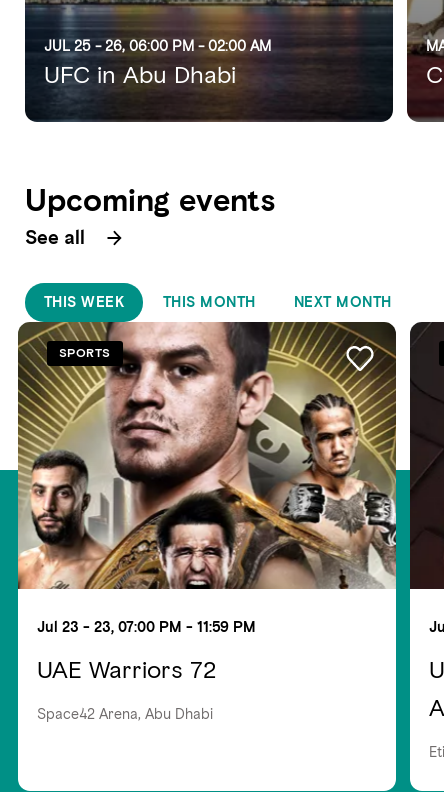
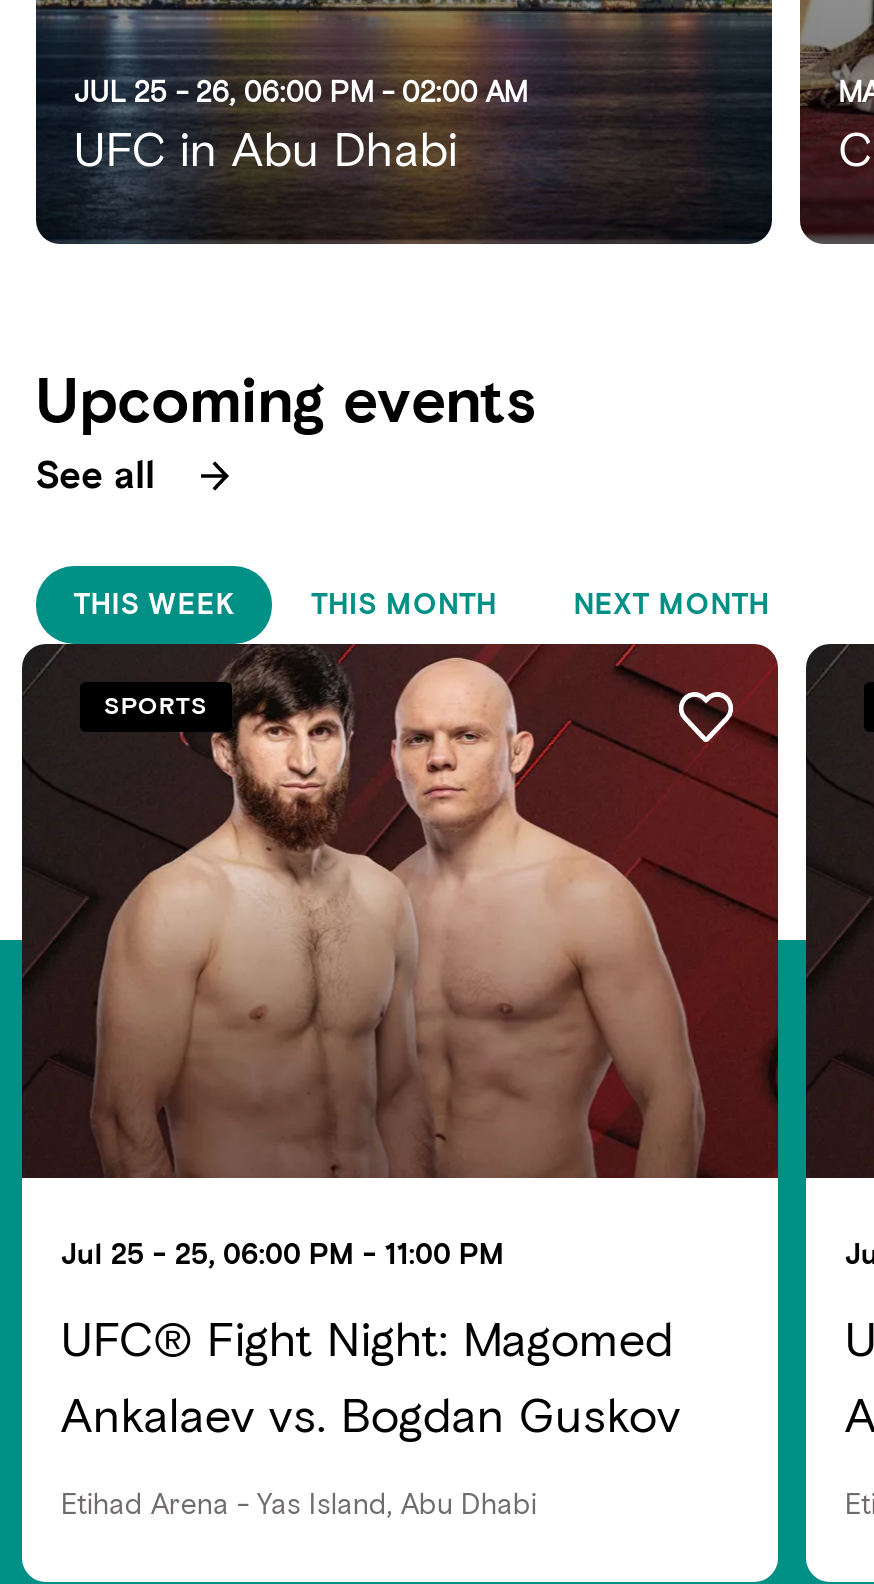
[17,321,397,636] [image] | Jul 23 - 23, 07:00 PM - 11:59 PM -> [20,642,780,1272] [image] | Jul 25 - 25, 06:00 PM - 11:00 PM
[37,655,217,684] UAE Warriors 72 -> [61,1310,681,1444] UFC® Fight Night: Magomed | Ankalaev vs. Bogdan Guskov
[37,704,213,722] Space42 Arena, Abu Dhabi -> [61,1485,537,1521] Etihad Arena - Yas Island, Abu Dhabi

